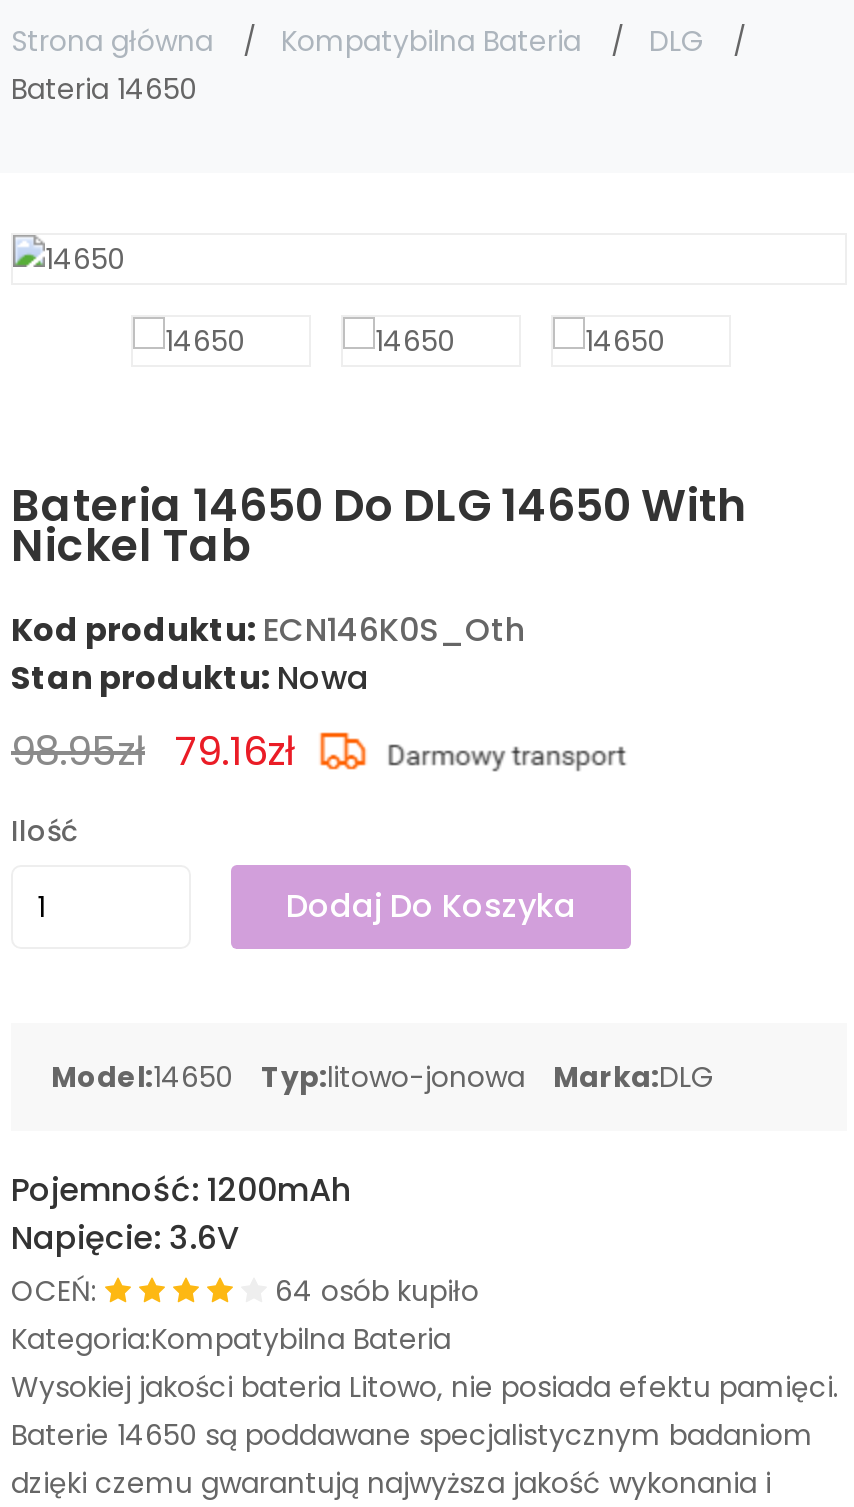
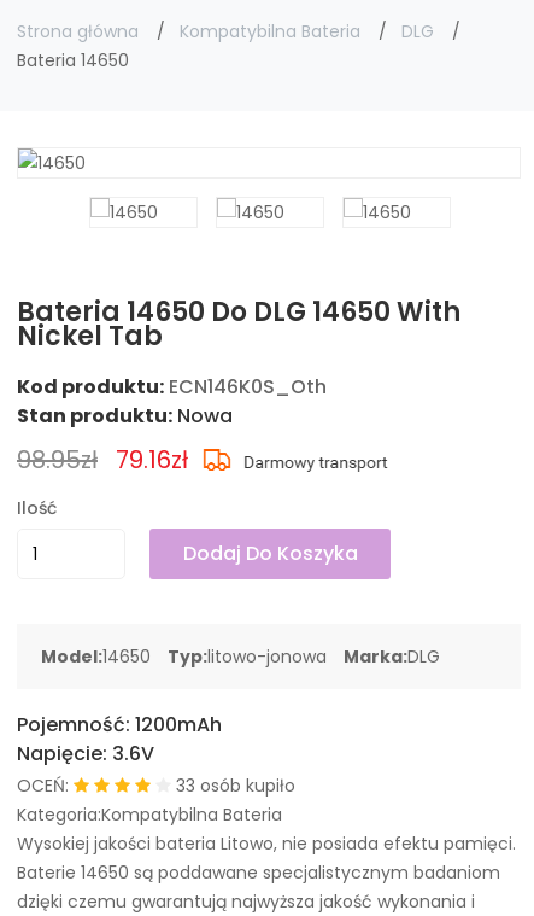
[275,1271,479,1311] 64 osób kupiło -> [176,774,295,798] 33 osób kupiło

